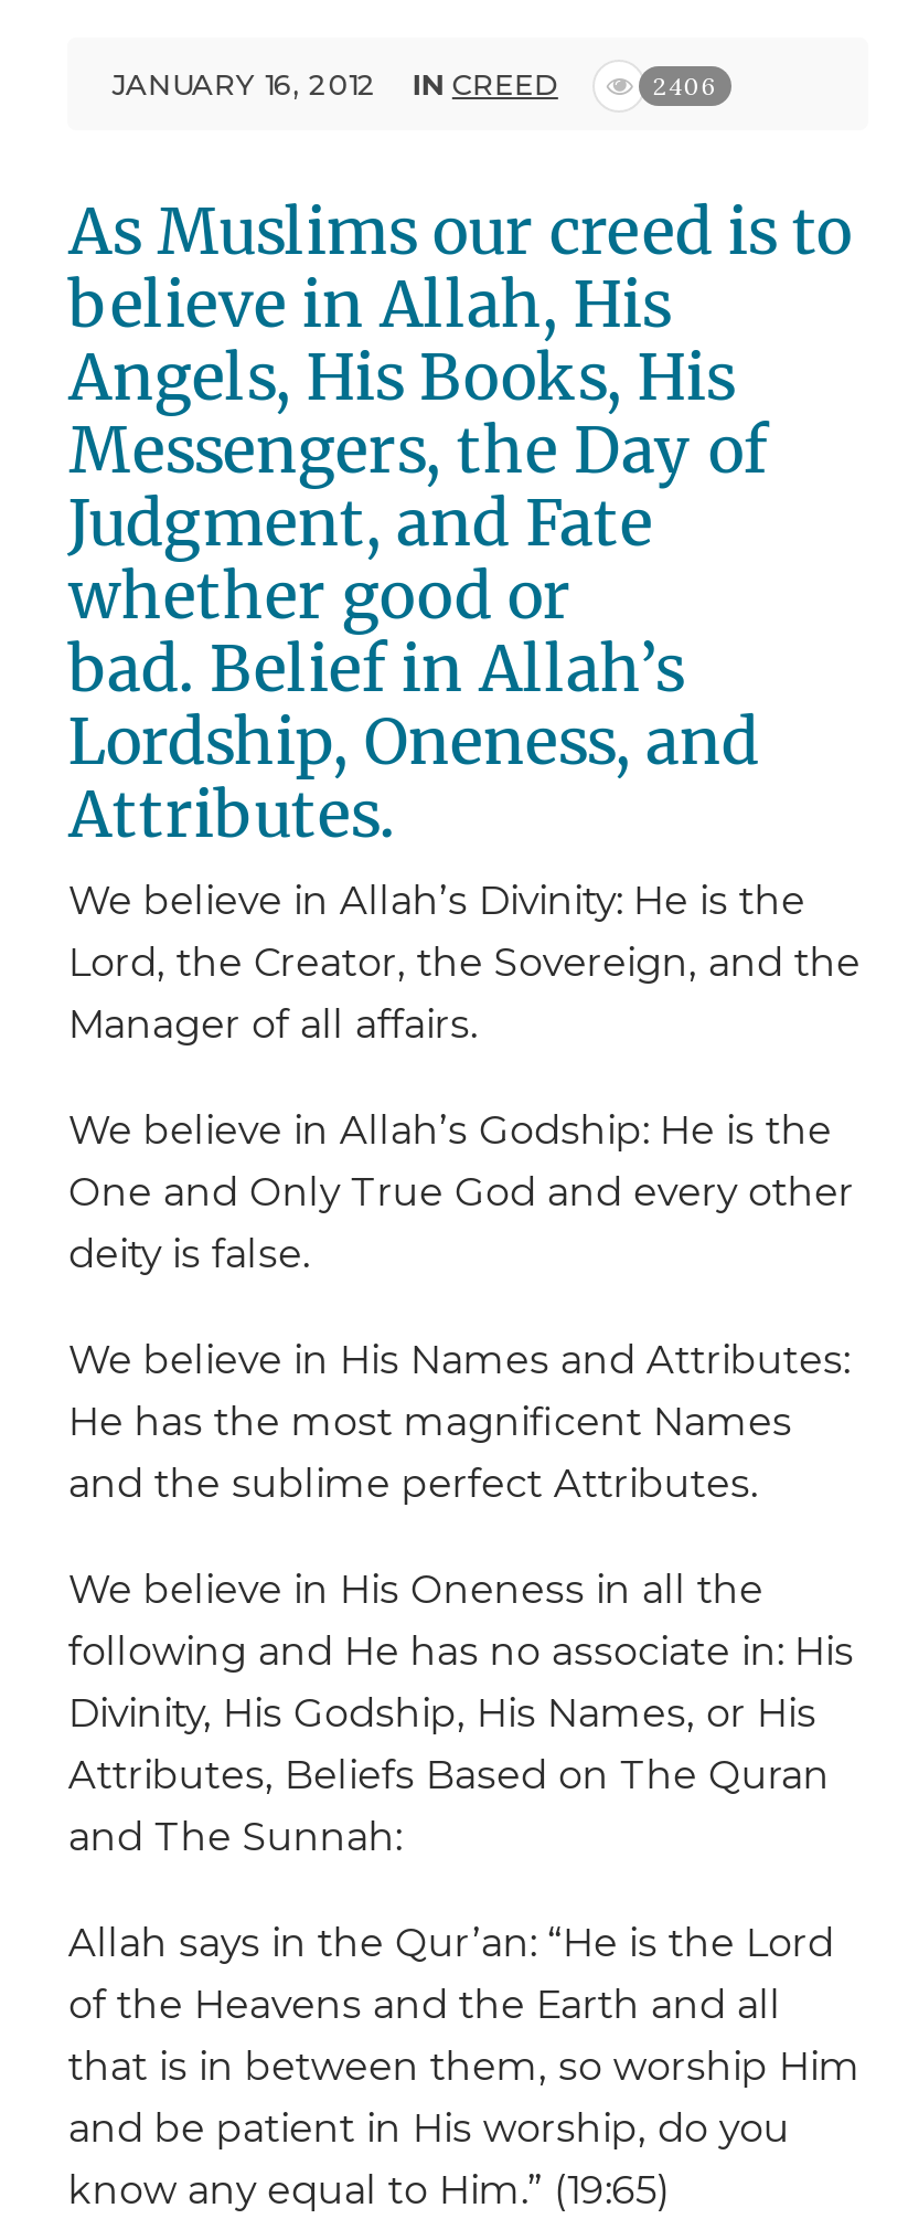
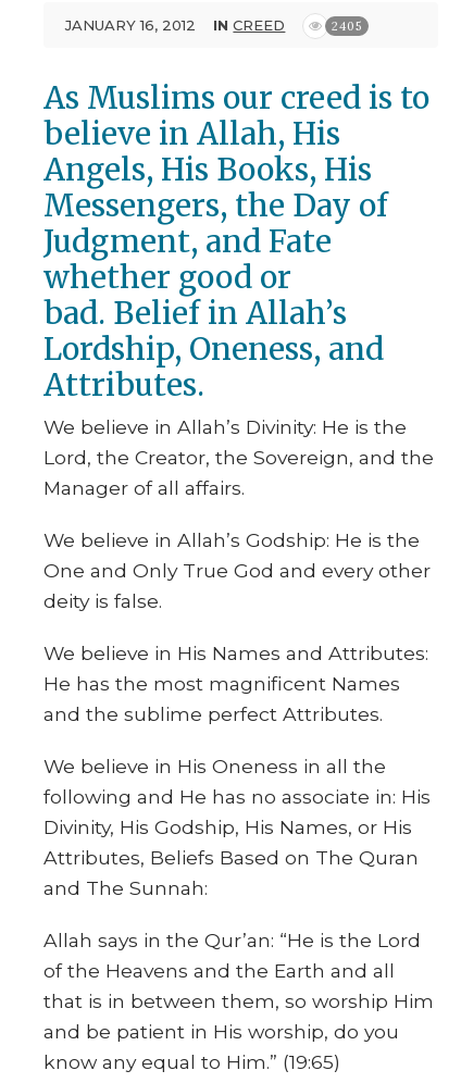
[653,71,719,102] 2406 -> [332,18,362,34] 2405

